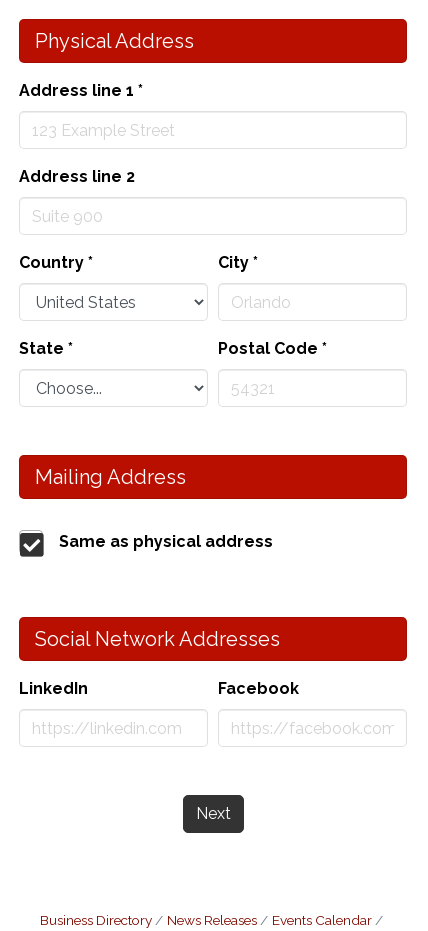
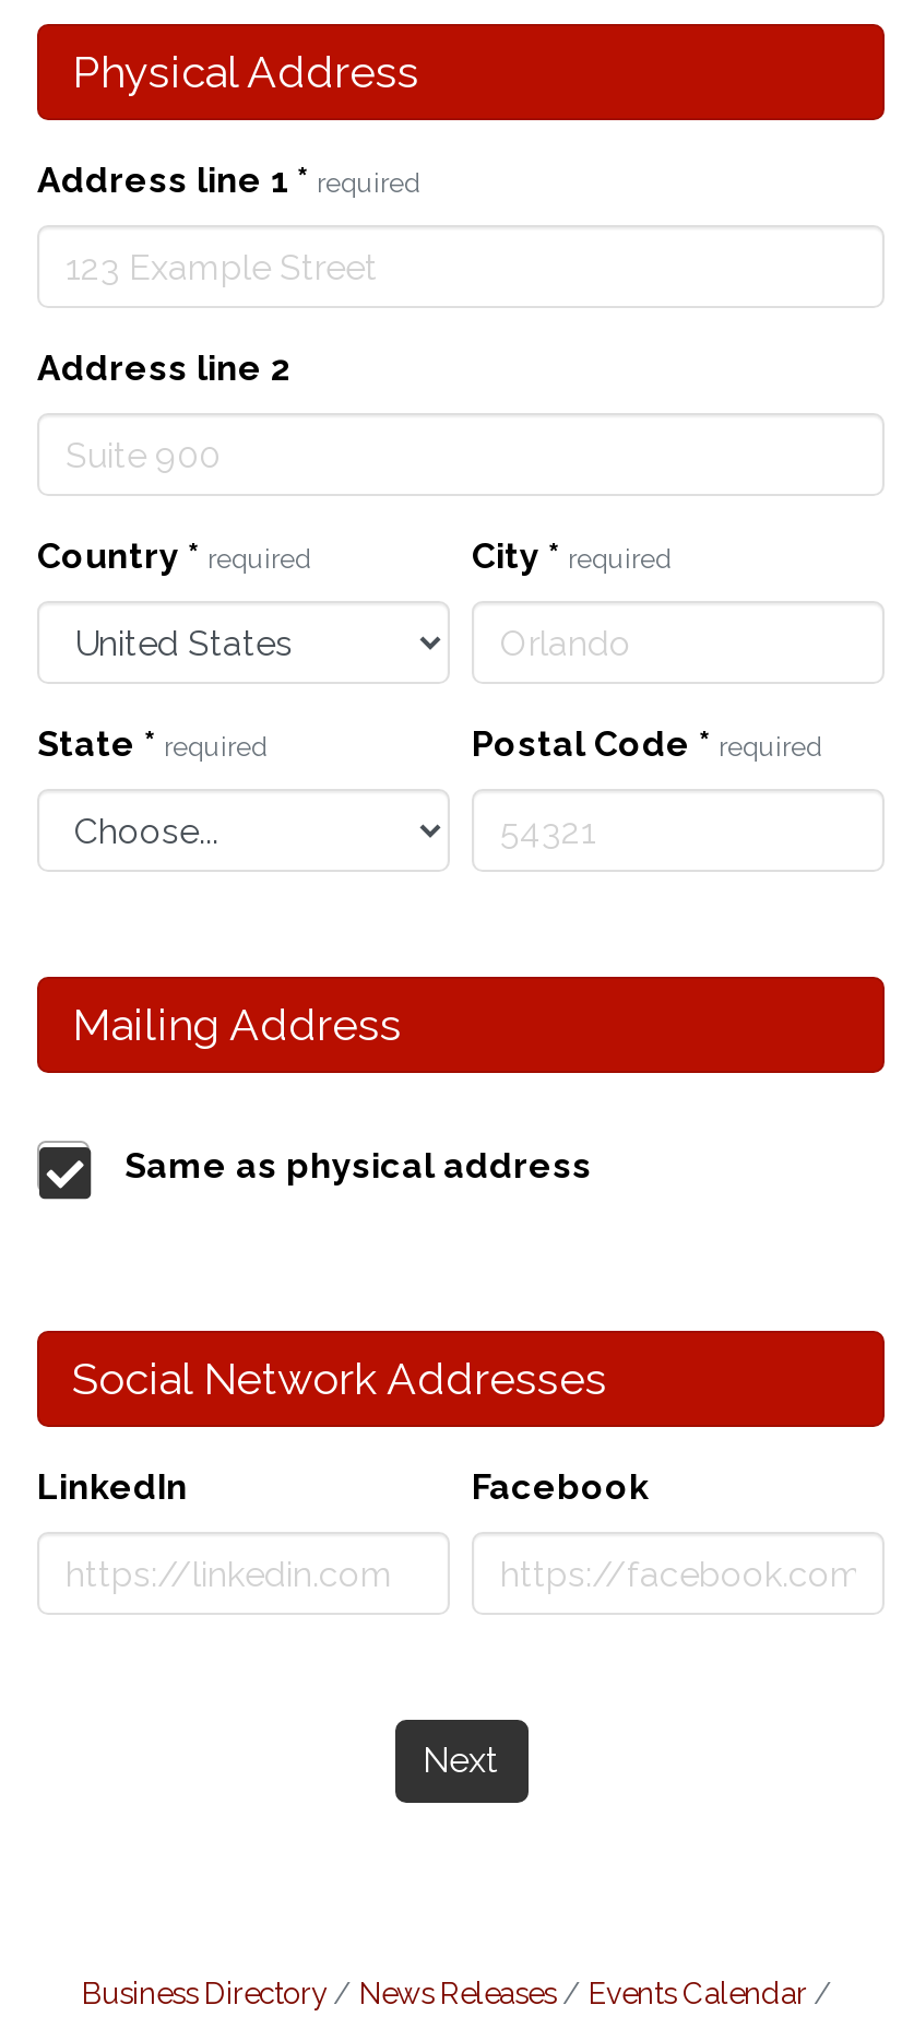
[19,81,143,100] Address line 1 * -> [37,160,419,201] Address line 1 * required
[19,253,258,272] Country * | City * -> [37,535,670,577] Country * required | City * required
[19,339,327,358] State * | Postal Code * -> [37,723,821,765] State * required | Postal Code * required

